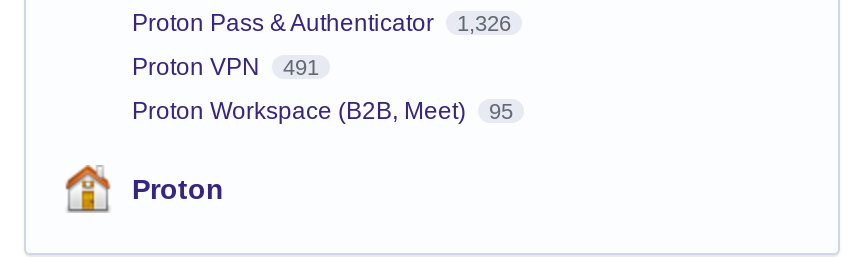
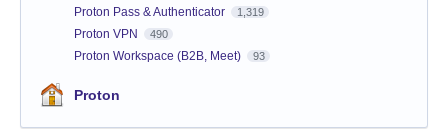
[132,9,511,37] Proton Pass & Authenticator 1,326 -> [74,5,263,19] Proton Pass & Authenticator 1,319
[132,53,319,81] Proton VPN 491 -> [74,27,167,41] Proton VPN 490
[132,97,513,125] Proton Workspace (B2B, Meet) 95 -> [74,49,264,63] Proton Workspace (B2B, Meet) 93

